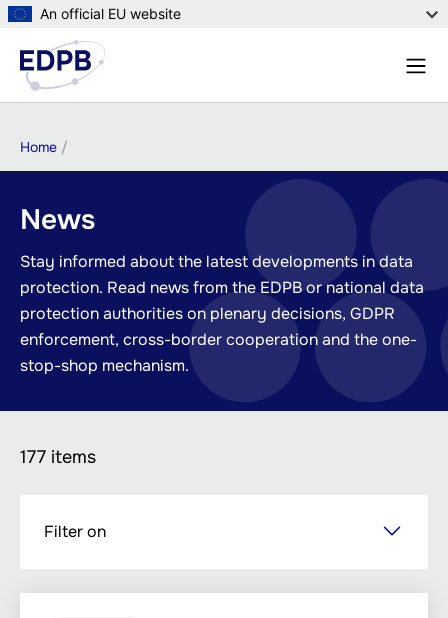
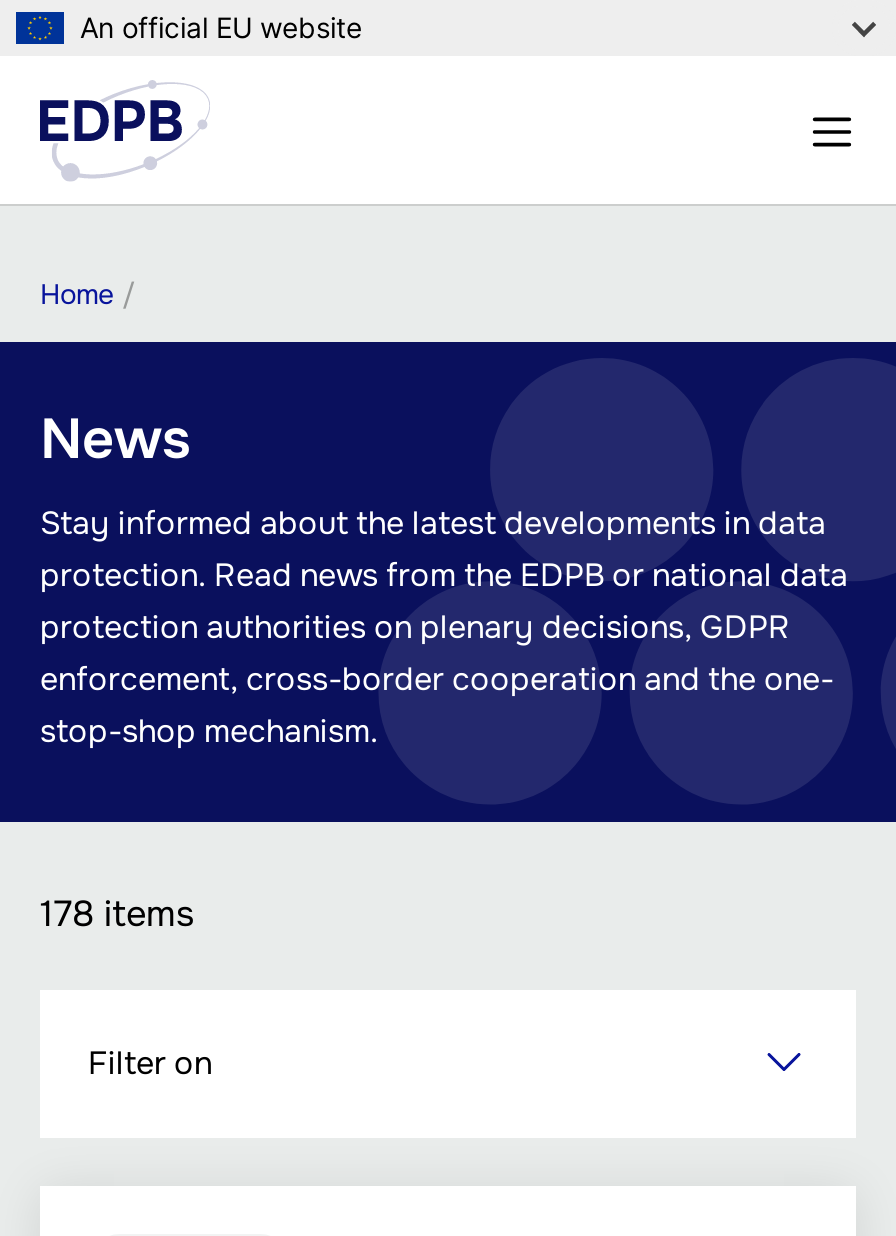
[20,446,96,468] 177 items -> [40,893,194,937] 178 items

